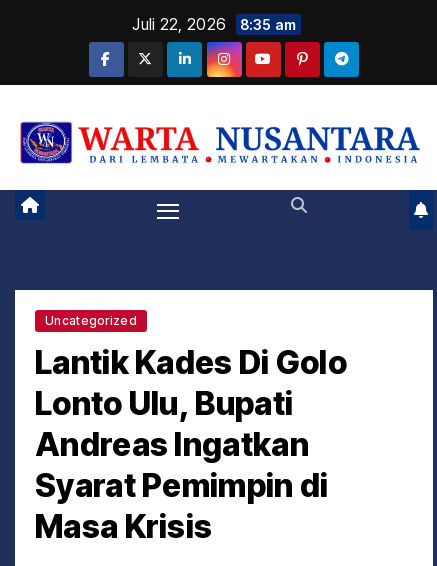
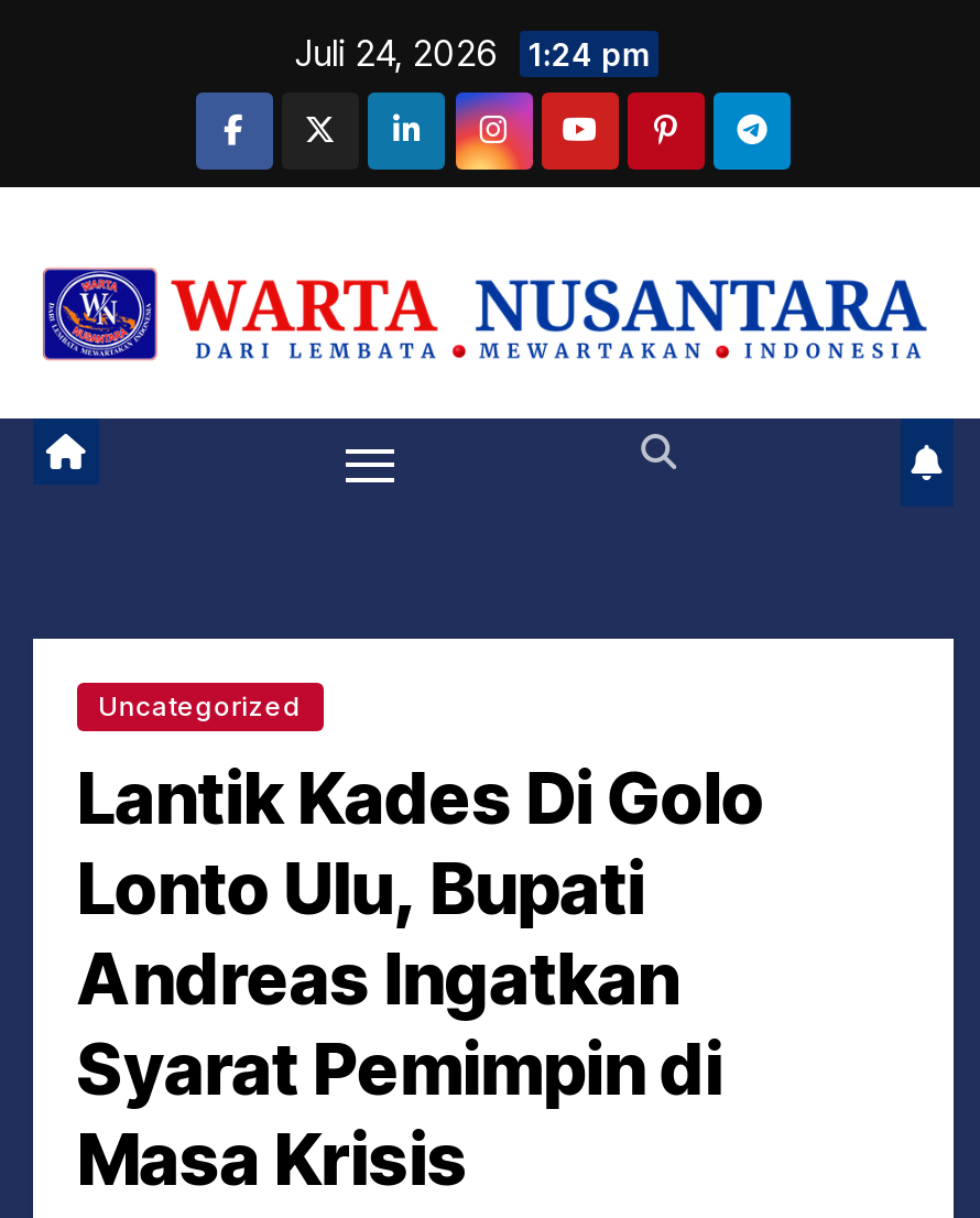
[132,14,297,34] Juli 22, 2026 8:35 am -> [295,31,650,75] Juli 24, 2026 1:24 pm

